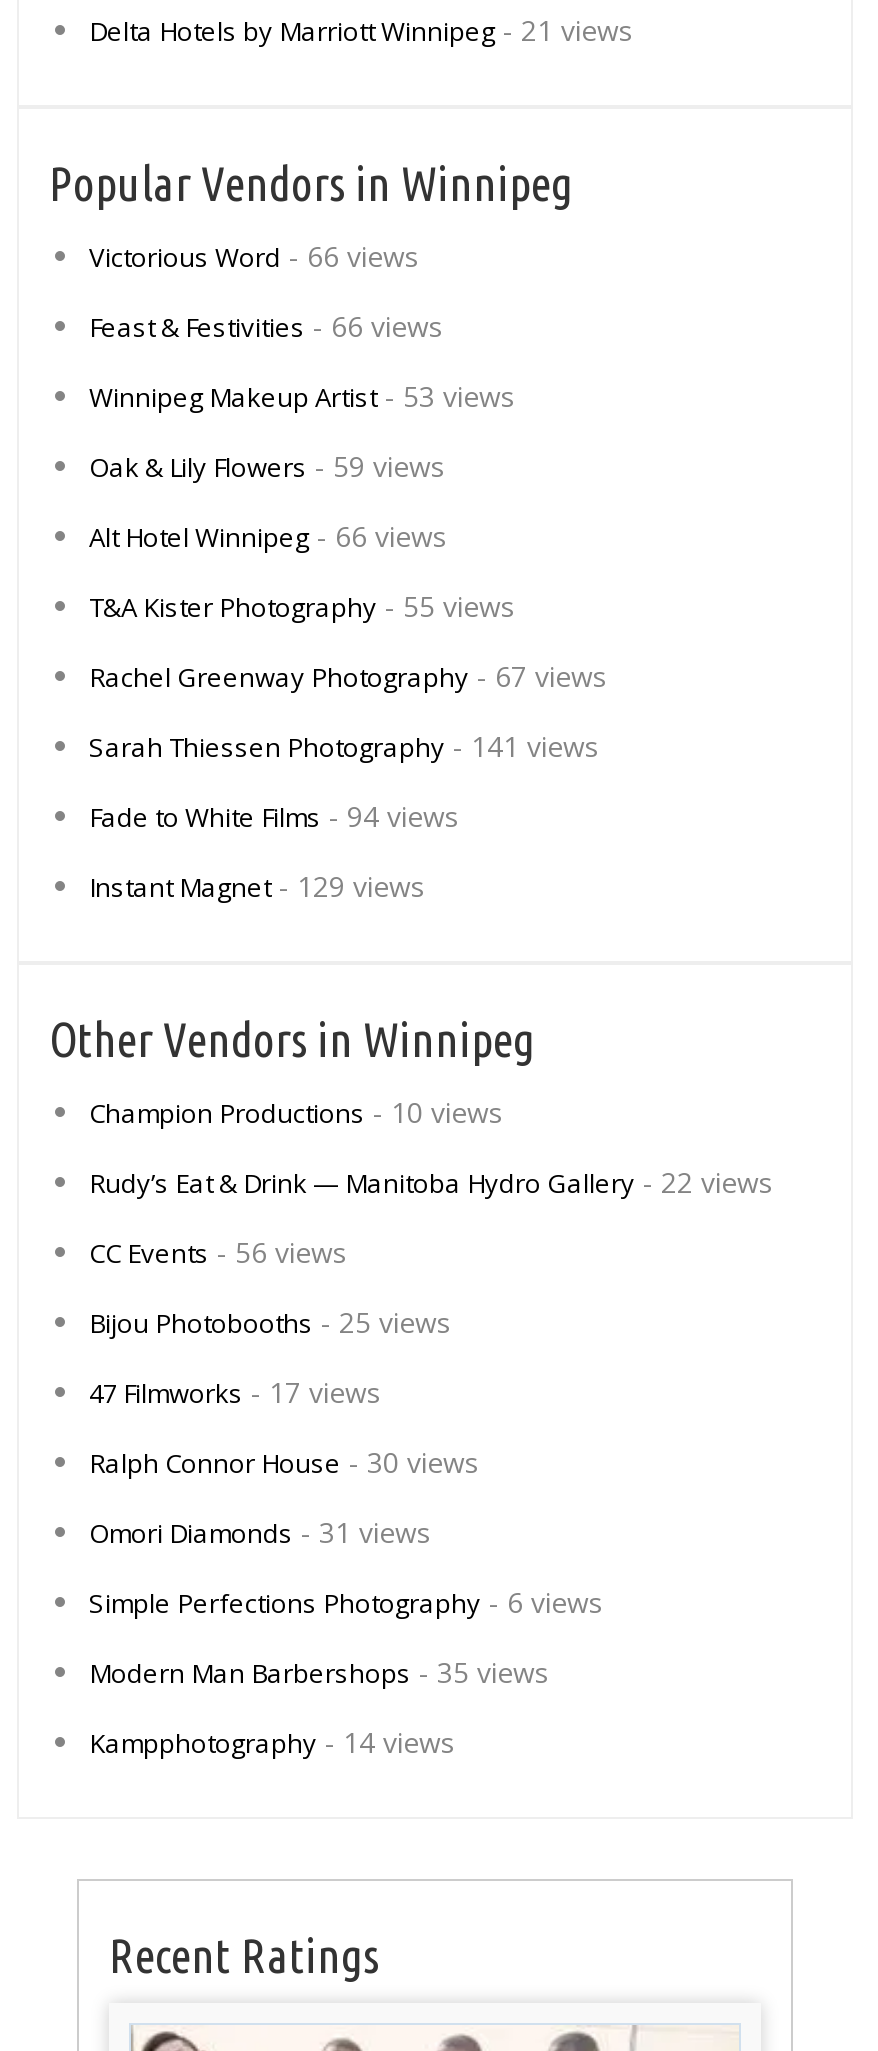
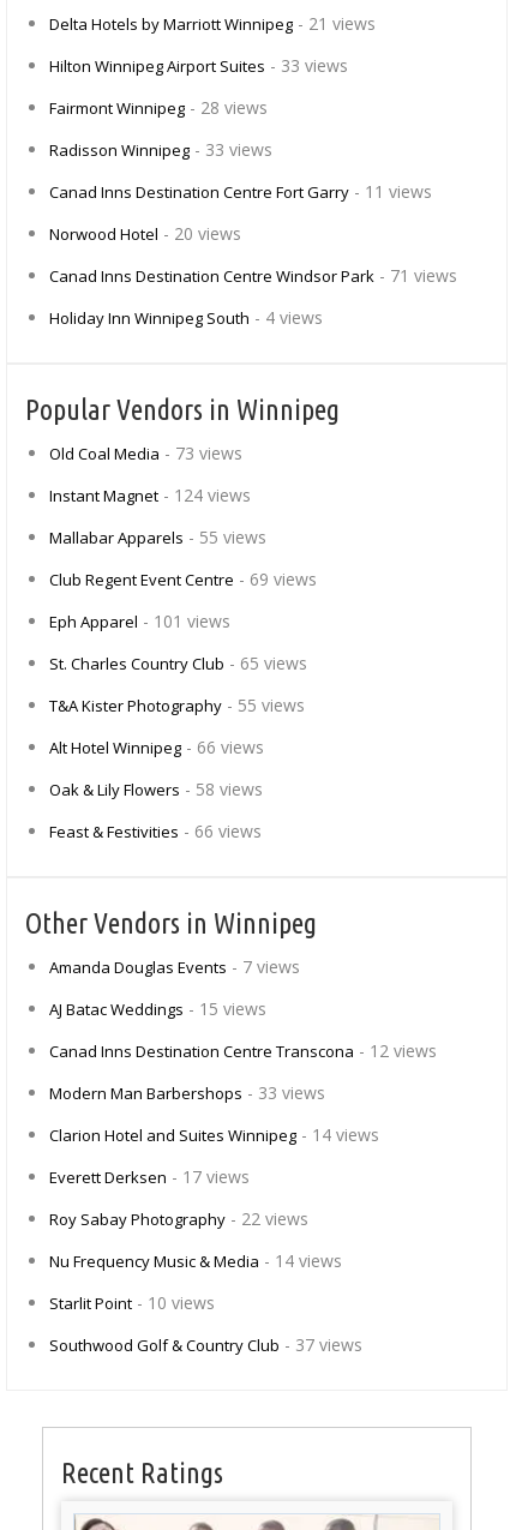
none -> [49,54,457,329] Hilton Winnipeg Airport Suites - 33 views | Fairmont Winnipeg - 28 views | Radisson Winnipeg - 33 views | Canad Inns Destination Centre Fort Garry - 11 views | Norwood Hotel - 20 views | Canad Inns Destination Centre Windsor Park - 71 views | Holiday Inn Winnipeg South - 4 views
[89,237,515,485] Victorious Word - 66 views | Winnipeg Makeup Artist - 53 views | Oak & Lily Flowers - 59 views -> [49,441,317,674] Old Coal Media - 73 views | Instant Magnet - 124 views | Mallabar Apparels - 55 views | Club Regent Event Centre - 69 views | Eph Apparel - 101 views | St. Charles Country Club - 65 views
moved [89,307,443,345] -> [49,819,262,842]: Feast & Festivities - 66 views
moved [89,517,447,555] -> [49,735,264,758]: Alt Hotel Winnipeg - 66 views
moved [89,587,515,625] -> [49,693,305,716]: T&A Kister Photography - 55 views
[89,657,607,905] Rachel Greenway Photography - 67 views | Sarah Thiessen Photography - 141 views | Fade to White Films - 94 views | Instant Magnet - 129 views -> [49,777,263,800] Oak & Lily Flowers - 58 views
[89,1093,503,1131] Champion Productions - 10 views -> [49,955,300,978] Amanda Douglas Events - 7 views
[89,1163,773,1201] Rudy’s Eat & Drink — Manitoba Hydro Gallery - 22 views -> [49,997,266,1020] AJ Batac Weddings - 15 views
[89,1233,347,1271] CC Events - 56 views -> [49,1039,437,1062] Canad Inns Destination Centre Transcona - 12 views
[89,1303,451,1341] Bijou Photobooths - 25 views -> [49,1081,325,1104] Modern Man Barbershops - 33 views
[89,1373,381,1411] 47 Filmworks - 17 views -> [49,1123,379,1146] Clarion Hotel and Suites Winnipeg - 14 views
[89,1443,479,1481] Ralph Connor House - 30 views -> [49,1165,250,1188] Everett Derksen - 17 views
[89,1513,431,1551] Omori Diamonds - 31 views -> [49,1207,308,1230] Roy Sabay Photography - 22 views
[89,1583,603,1621] Simple Perfections Photography - 6 views -> [49,1249,342,1272] Nu Frequency Music & Media - 14 views
[89,1653,549,1691] Modern Man Barbershops - 35 views -> [49,1291,215,1314] Starlit Point - 10 views
[89,1723,455,1761] Kampphotography - 14 views -> [49,1333,362,1356] Southwood Golf & Country Club - 37 views

